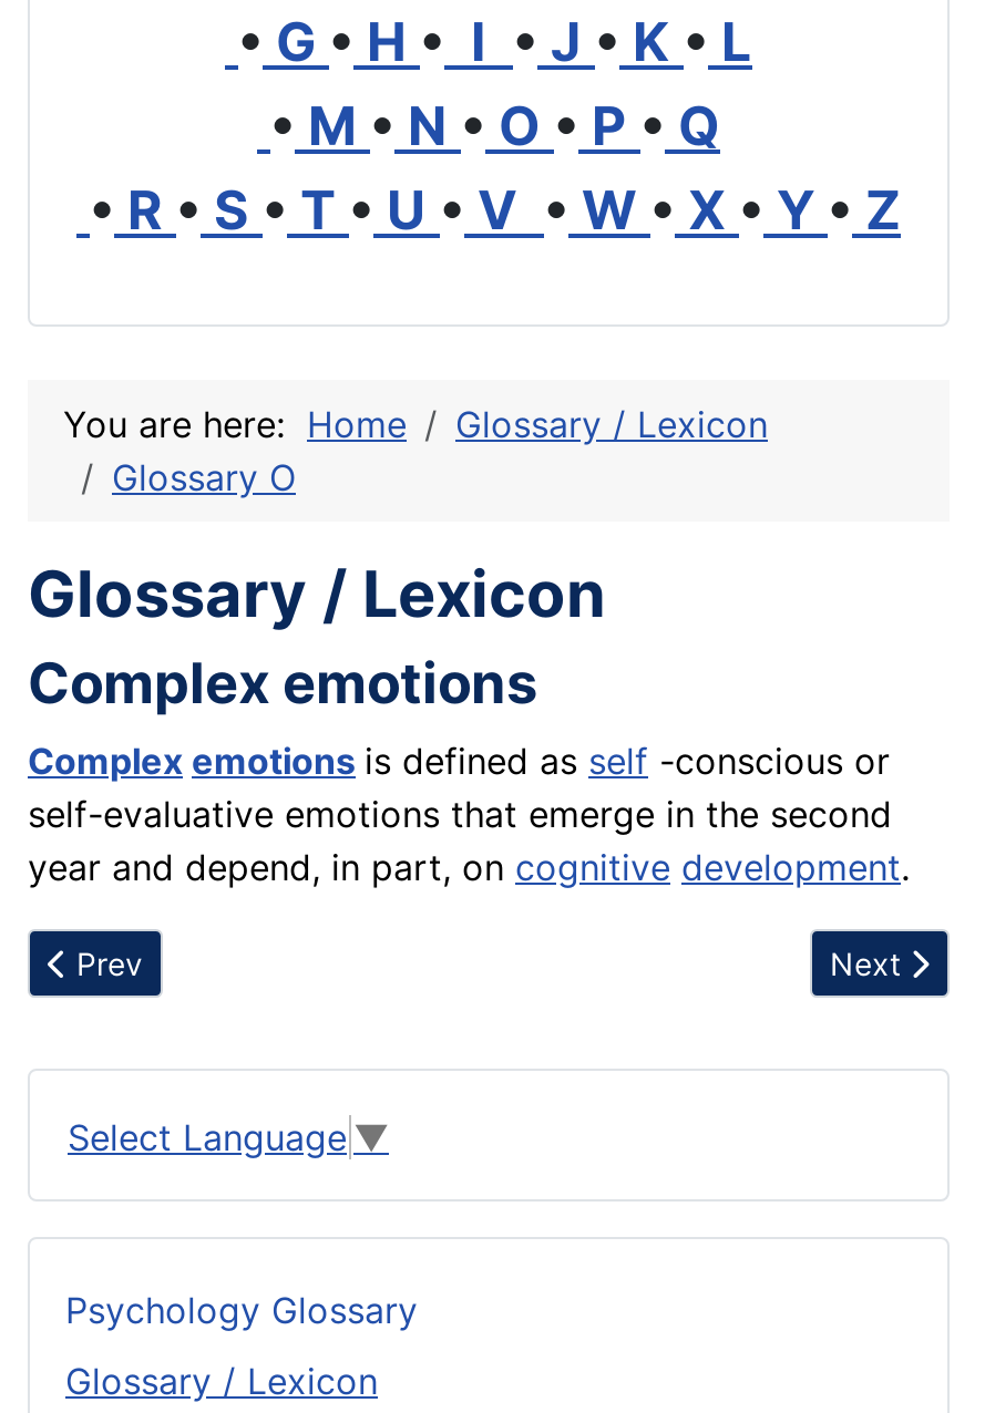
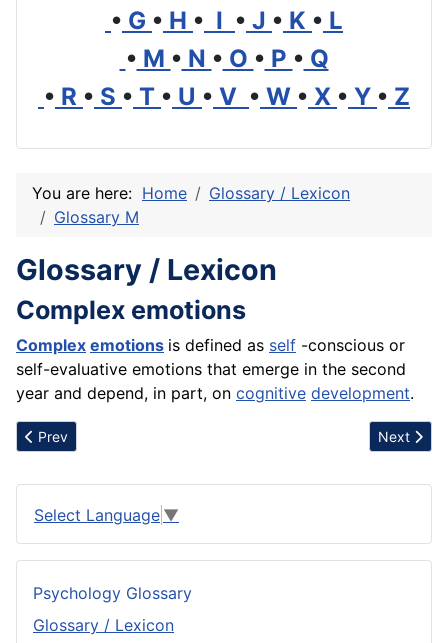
[112,456,296,500] Glossary O -> [54,207,139,227] Glossary M

